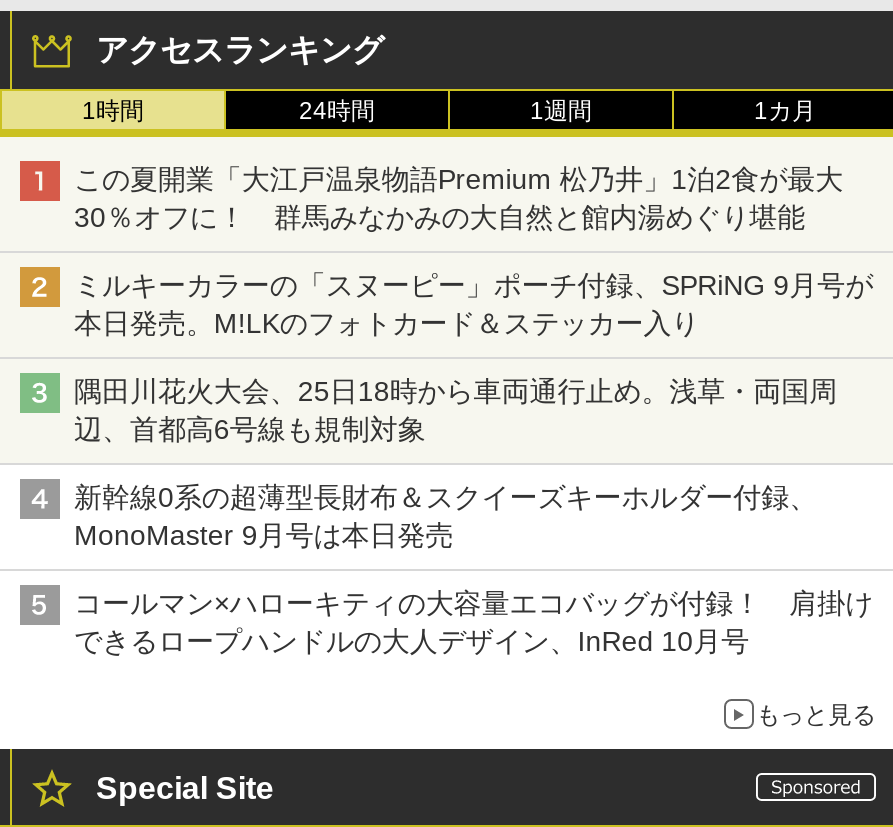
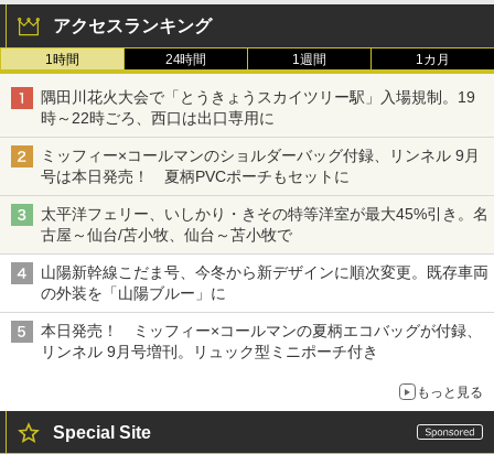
[74,164,843,234] この夏開業「大江戸温泉物語Premium 松乃井」1泊2食が最大 | 30％オフに！ 群馬みなかみの大自然と館内湯めぐり堪能 -> [41,88,475,127] 隅田川花火大会で「とうきょうスカイツリー駅」入場規制。19 | 時～22時ごろ、西口は出口専用に
[74,270,873,340] ミルキーカラーの「スヌーピー」ポーチ付録、SPRiNG 9月号が | 本日発売。M!LKのフォトカード＆ステッカー入り -> [41,147,479,185] ミッフィー×コールマンのショルダーバッグ付録、リンネル 9月 | 号は本日発売！ 夏柄PVCポーチもセットに
[74,376,837,446] 隅田川花火大会、25日18時から車両通行止め。浅草・両国周 | 辺、首都高6号線も規制対象 -> [41,205,488,244] 太平洋フェリー、いしかり・きその特等洋室が最大45%引き。名 | 古屋～仙台/苫小牧、仙台～苫小牧で
[74,482,817,552] 新幹線0系の超薄型長財布＆スクイーズキーホルダー付録、 | MonoMaster 9月号は本日発売 -> [41,264,488,302] 山陽新幹線こだま号、今冬から新デザインに順次変更。既存車両 | の外装を「山陽ブルー」に
[74,588,873,658] コールマン×ハローキティの大容量エコバッグが付録！ 肩掛け | できるロープハンドルの大人デザイン、InRed 10月号 -> [41,322,481,361] 本日発売！ ミッフィー×コールマンの夏柄エコバッグが付録、 | リンネル 9月号増刊。リュック型ミニポーチ付き

